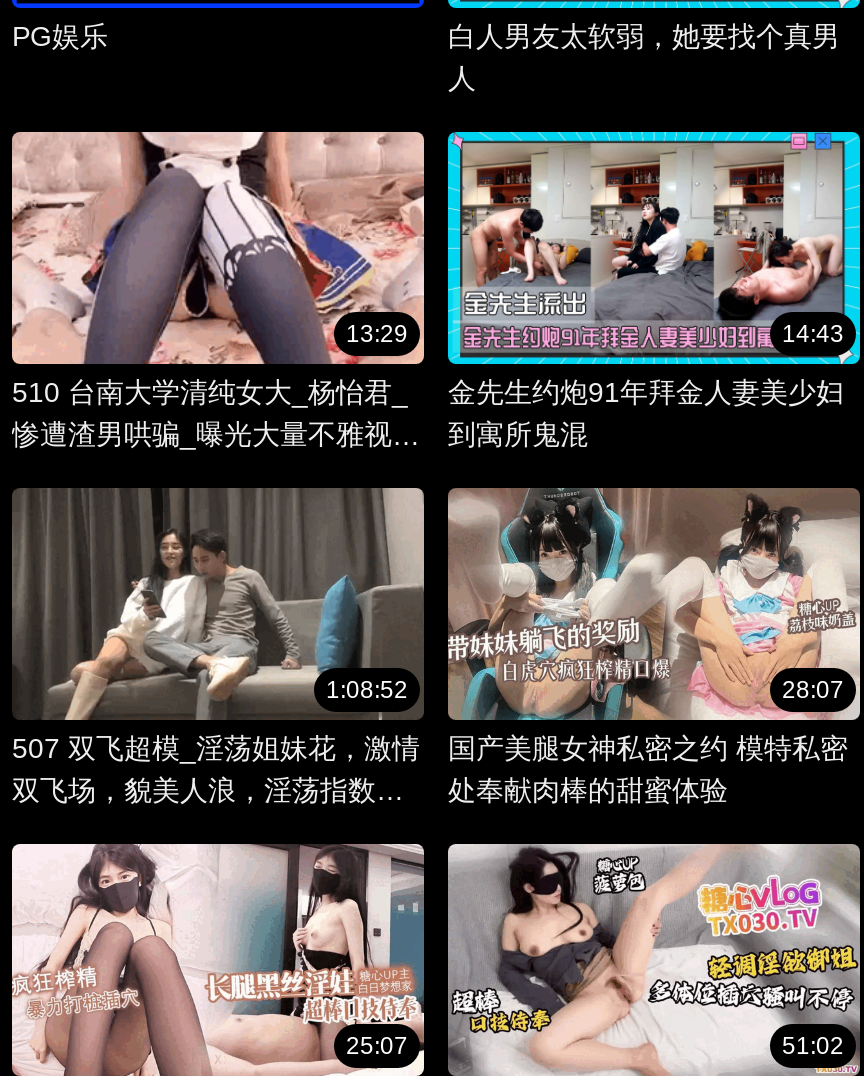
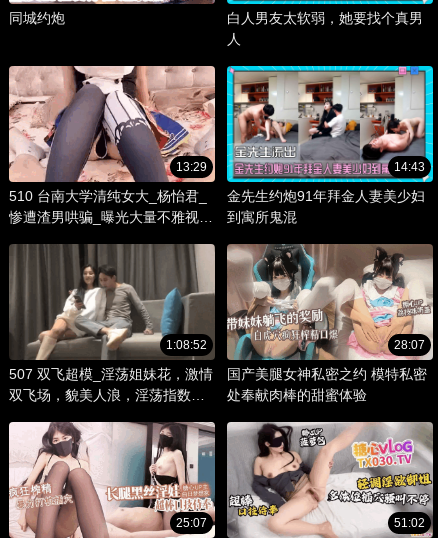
[12,21,108,53] PG娱乐 -> [9,10,65,26] 同城约炮

